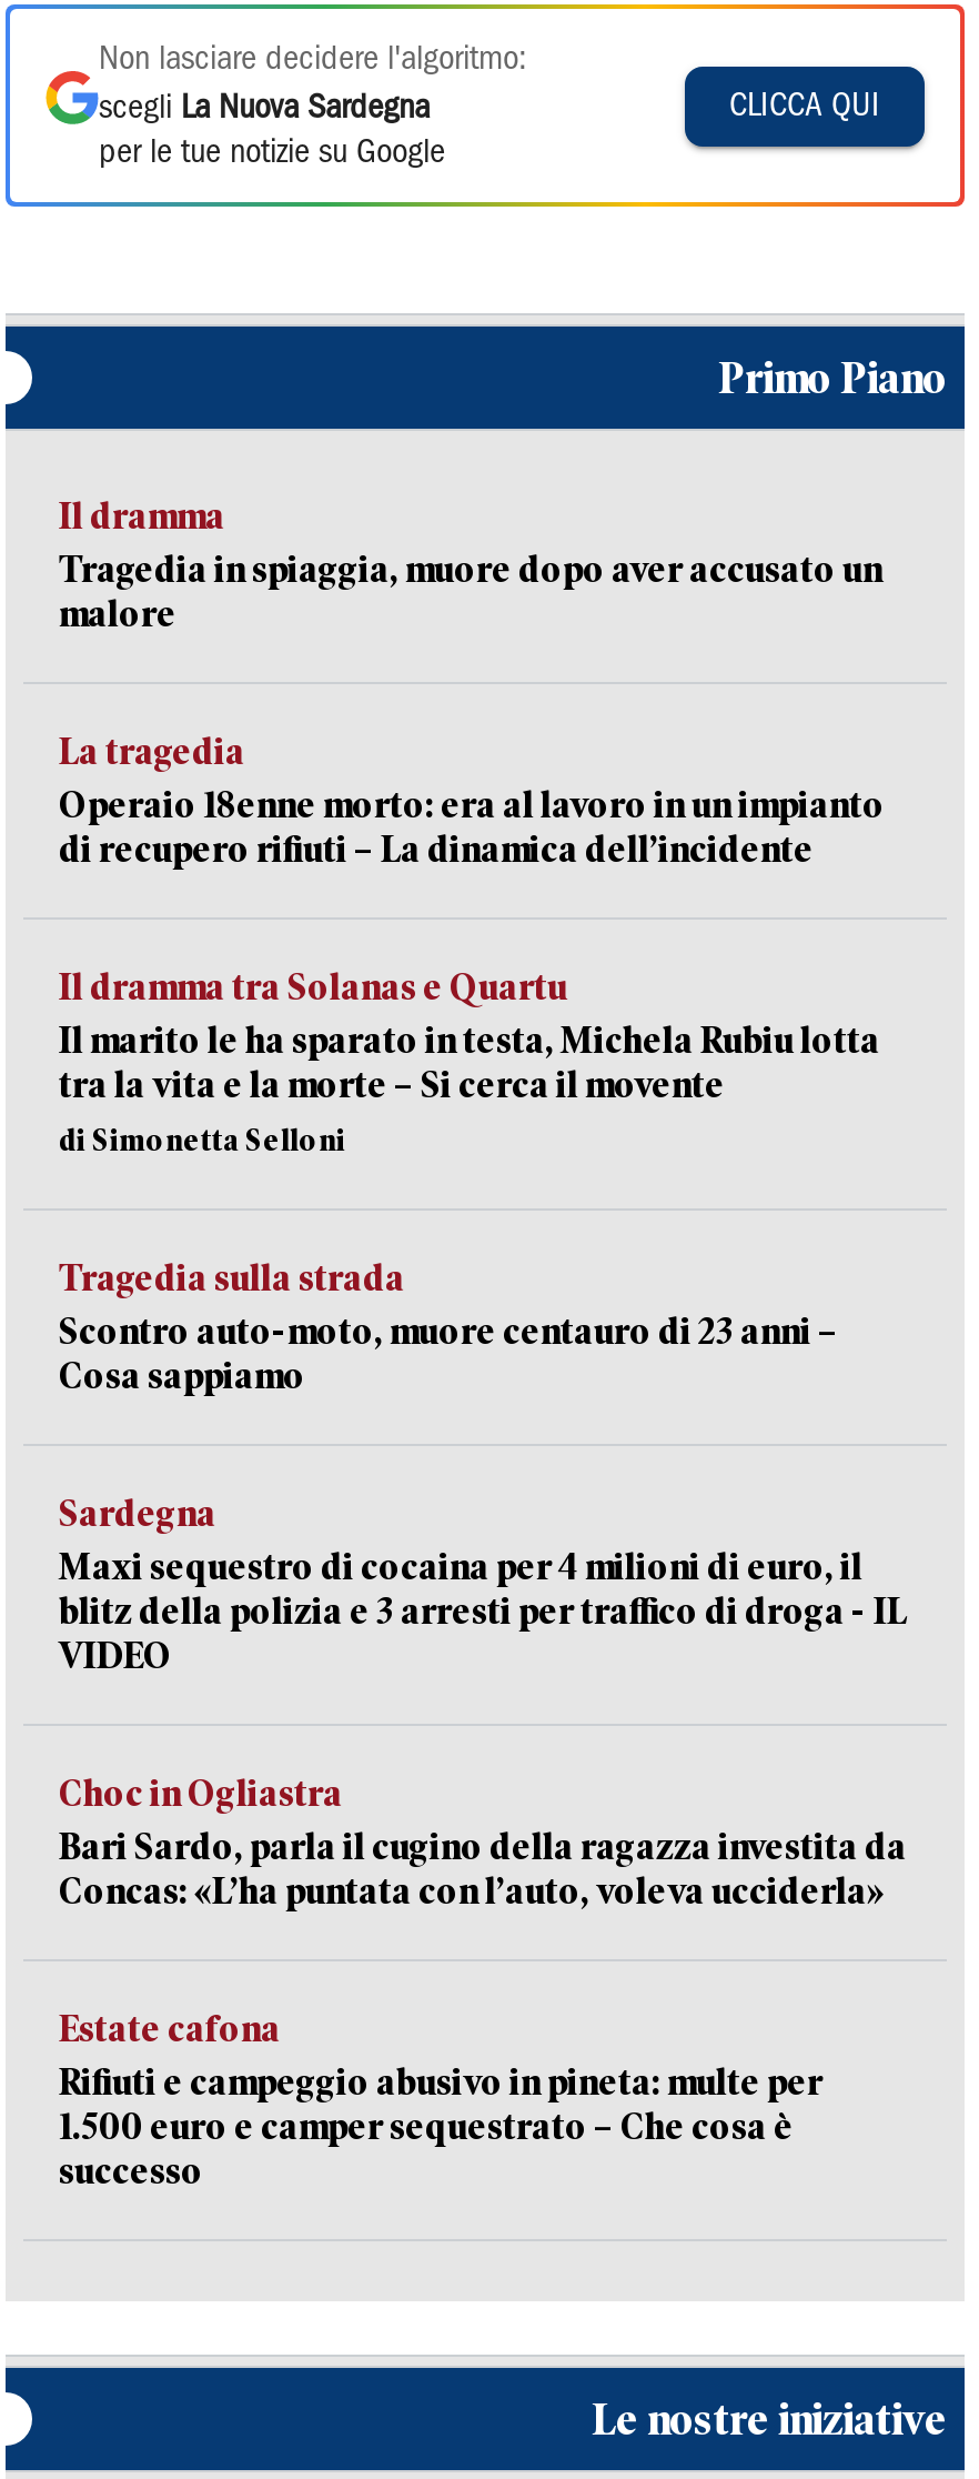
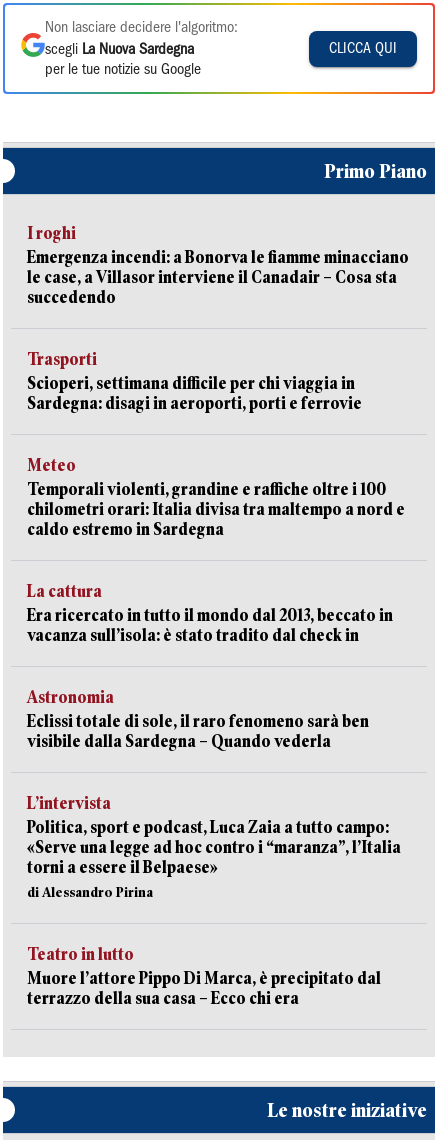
[59,495,882,635] Il dramma | Tragedia in spiaggia, muore dopo aver accusato un | malore -> [27,224,409,307] I roghi | Emergenza incendi: a Bonorva le fiamme minacciano | le case, a Villasor interviene il Canadair – Cosa sta | succedendo
[59,731,885,871] La tragedia | Operaio 18enne morto: era al lavoro in un impianto | di recupero rifiuti – La dinamica dell’incidente -> [27,350,362,413] Trasporti | Scioperi, settimana difficile per chi viaggia in | Sardegna: disagi in aeroporti, porti e ferrovie
[59,966,880,1157] Il dramma tra Solanas e Quartu | Il marito le ha sparato in testa, Michela Rubiu lotta | tra la vita e la morte – Si cerca il movente | di Simonetta Selloni -> [27,456,405,539] Meteo | Temporali violenti, grandine e raffiche oltre i 100 | chilometri orari: Italia divisa tra maltempo a nord e | caldo estremo in Sardegna
[59,1257,838,1397] Tragedia sulla strada | Scontro auto-moto, muore centauro di 23 anni – | Cosa sappiamo -> [27,582,393,645] La cattura | Era ricercato in tutto il mondo dal 2013, beccato in | vacanza sull’isola: è stato tradito dal check in
[59,1493,907,1677] Sardegna | Maxi sequestro di cocaina per 4 milioni di euro, il | blitz della polizia e 3 arresti per traffico di droga - IL | VIDEO -> [27,688,369,751] Astronomia | Eclissi totale di sole, il raro fenomeno sarà ben | visibile dalla Sardegna – Quando vederla
[59,1773,907,1913] Choc in Ogliastra | Bari Sardo, parla il cugino della ragazza investita da | Concas: «L’ha puntata con l’auto, voleva ucciderla» -> [27,794,401,900] L’intervista | Politica, sport e podcast, Luca Zaia a tutto campo: | «Serve una legge ad hoc contro i “maranza”, l’Italia | torni a essere il Belpaese» | di Alessandro Pirina
[59,2008,822,2192] Estate cafona | Rifiuti e campeggio abusivo in pineta: multe per | 1.500 euro e camper sequestrato – Che cosa è | successo -> [27,945,381,1008] Teatro in lutto | Muore l’attore Pippo Di Marca, è precipitato dal | terrazzo della sua casa – Ecco chi era

